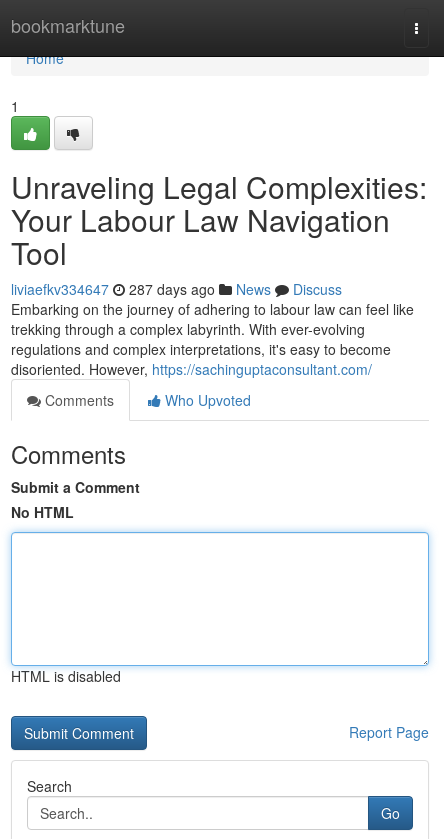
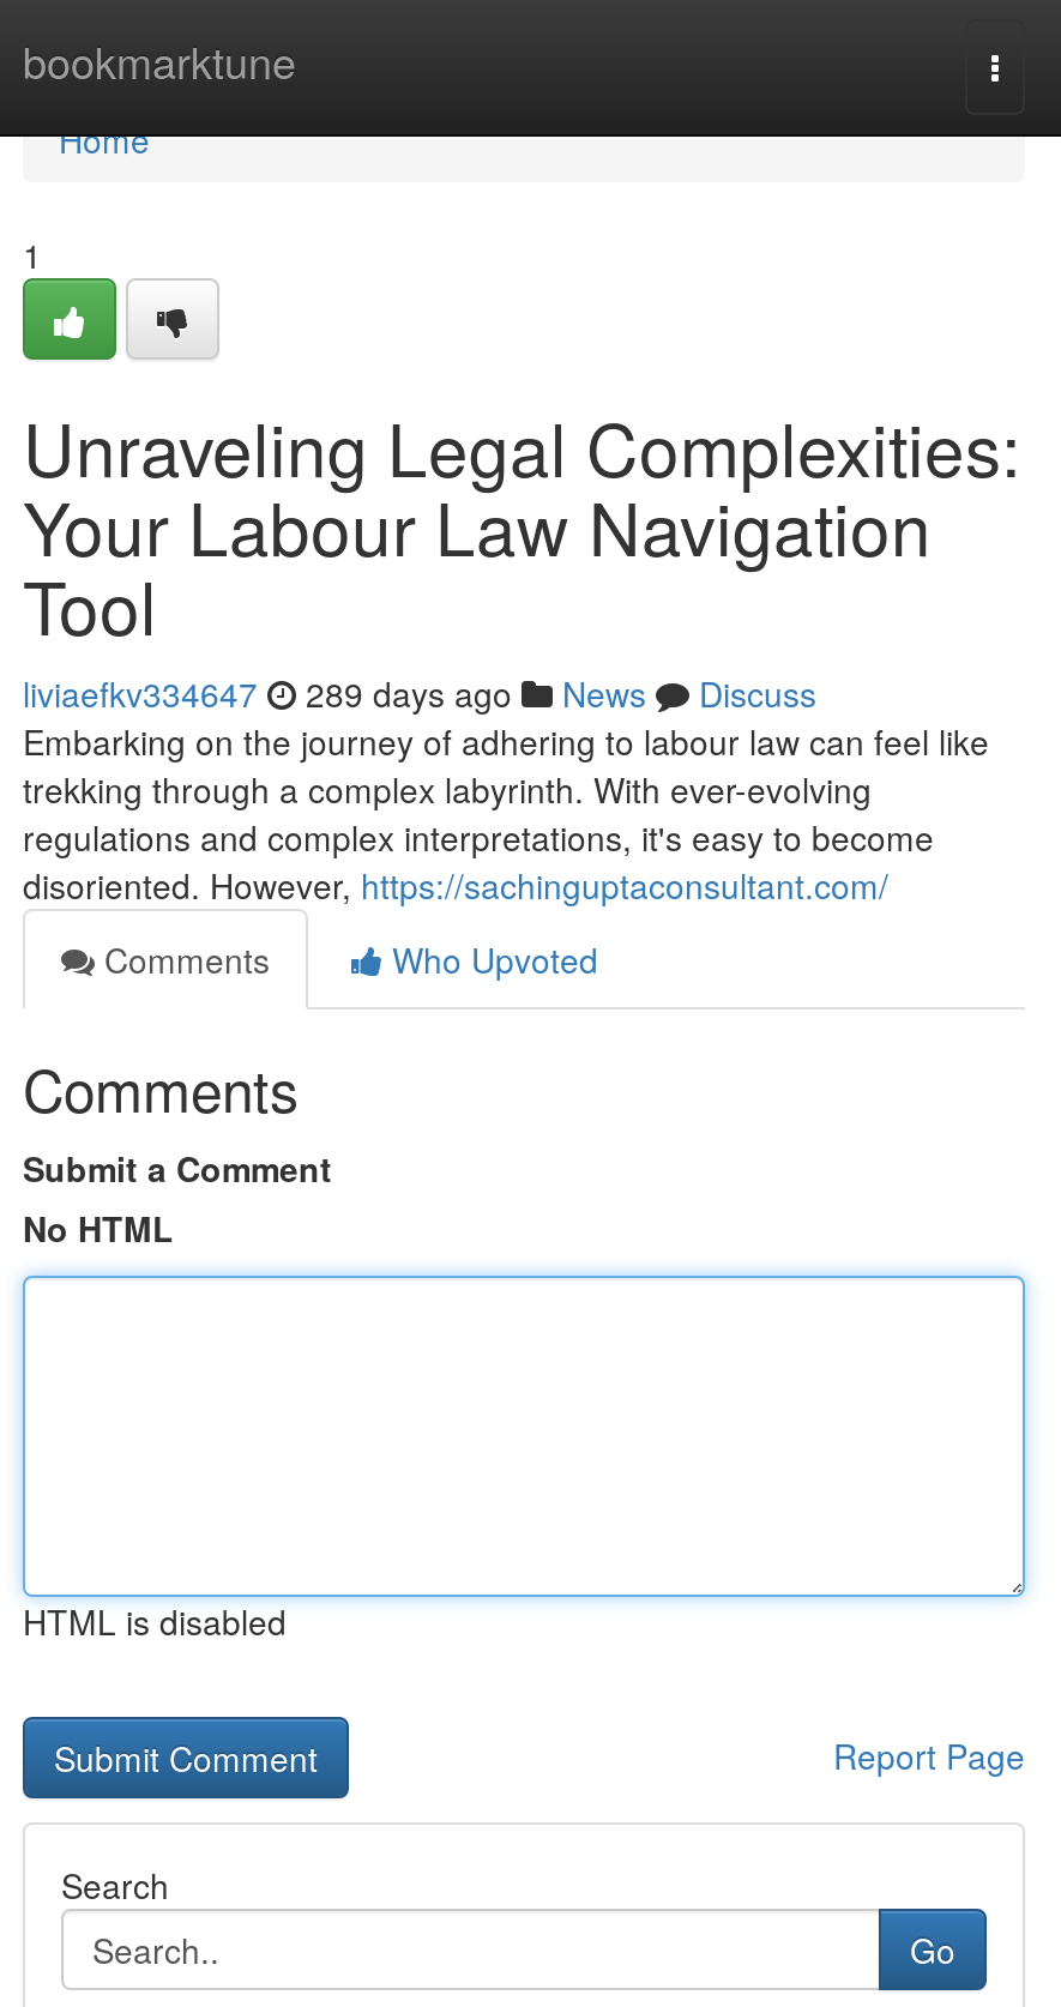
[11,279,342,299] liviaefkv334647 287 days ago News Discuss -> [23,669,816,717] liviaefkv334647 289 days ago News Discuss

